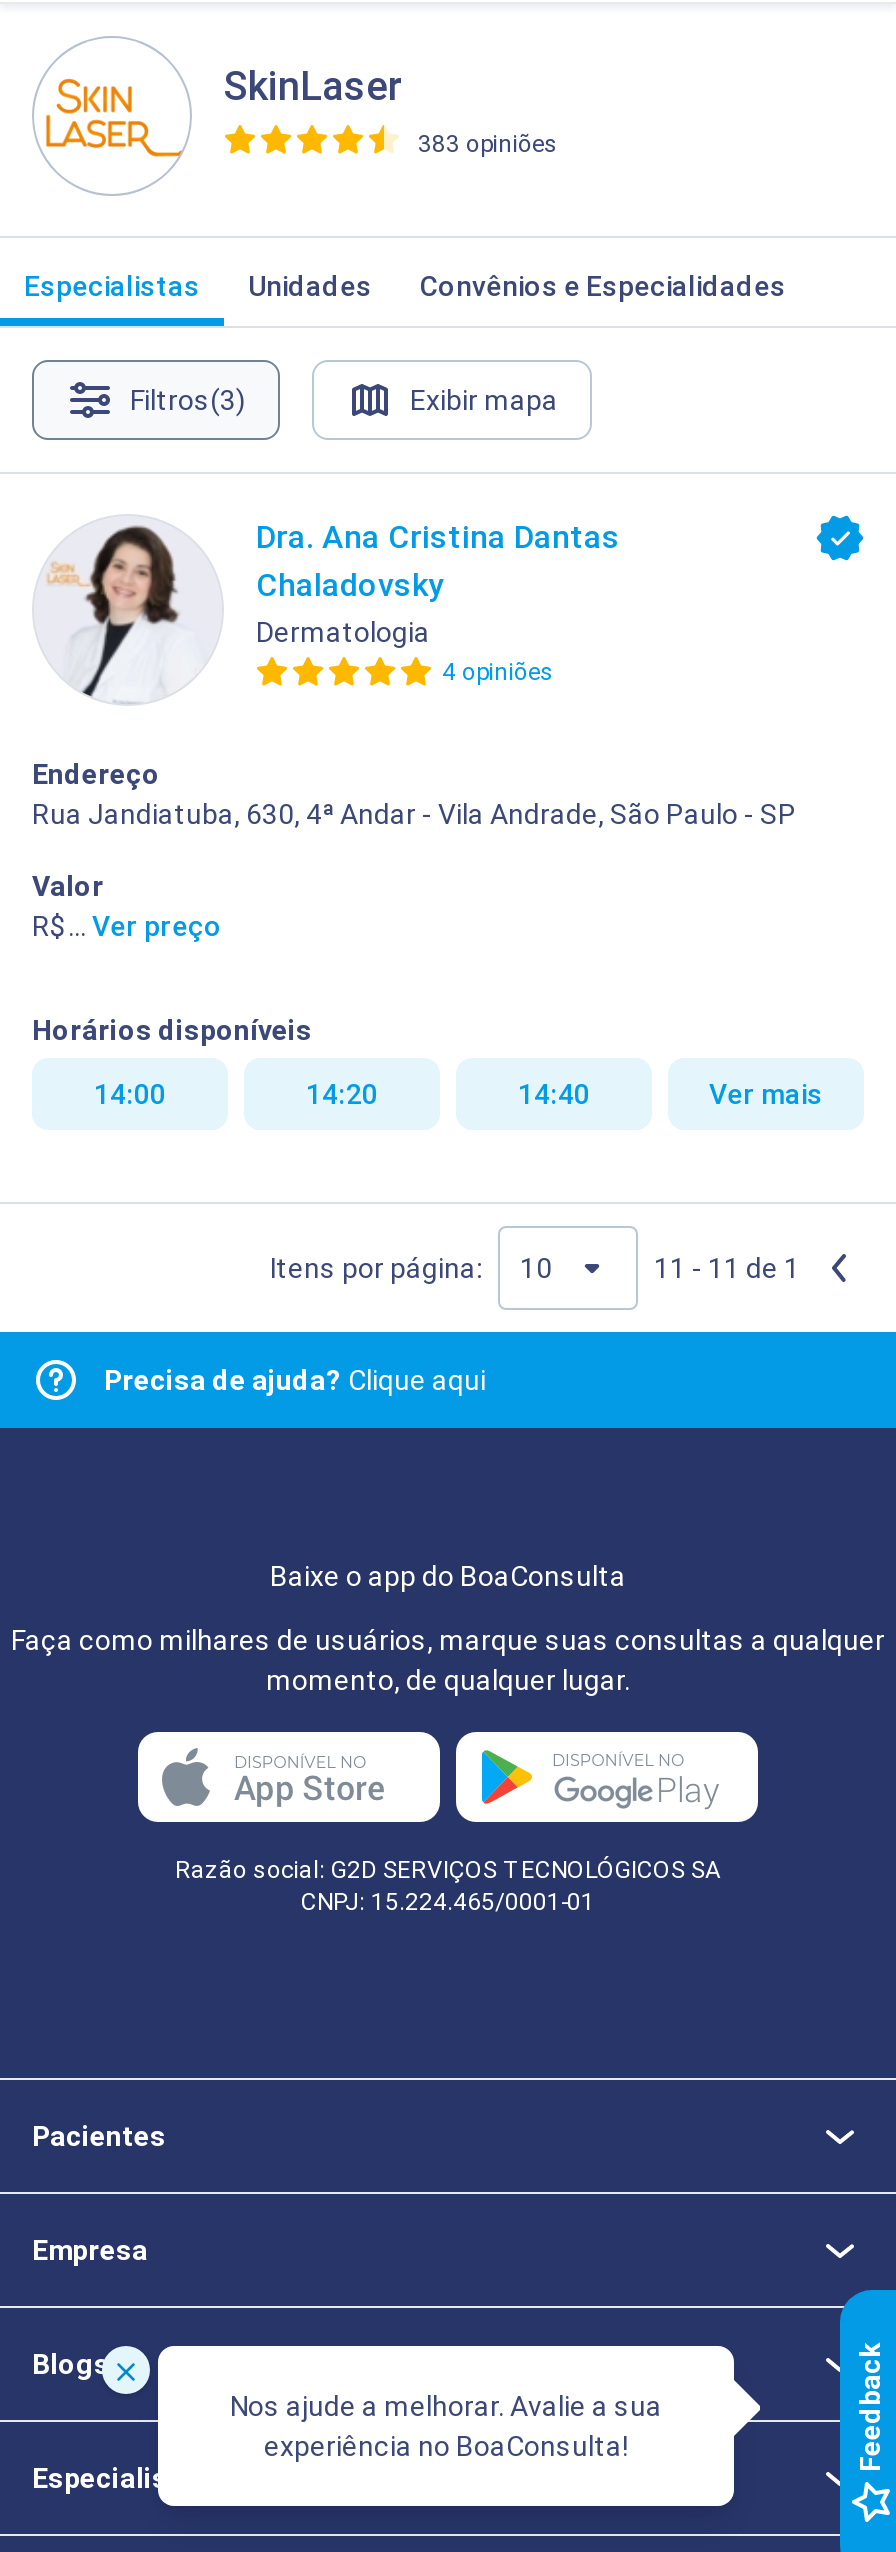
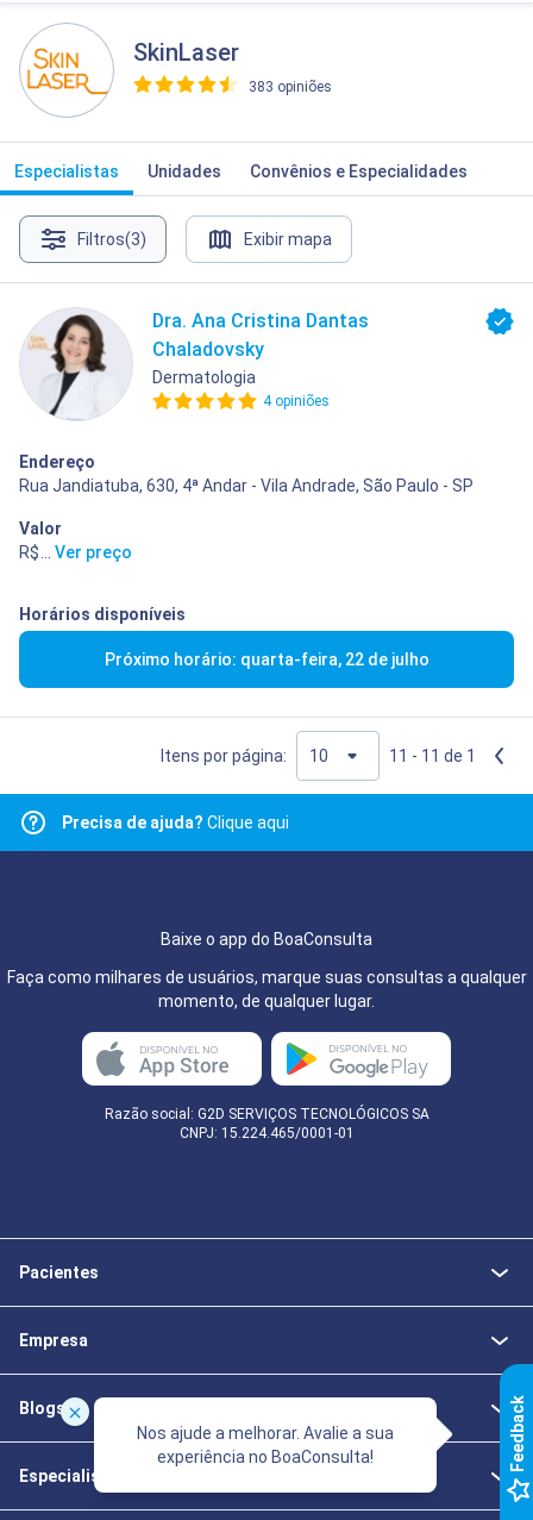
[94,1078,823,1110] 14:00 | 14:20 | 14:40 | Ver mais -> [104,650,429,669] Próximo horário: quarta-feira, 22 de julho

